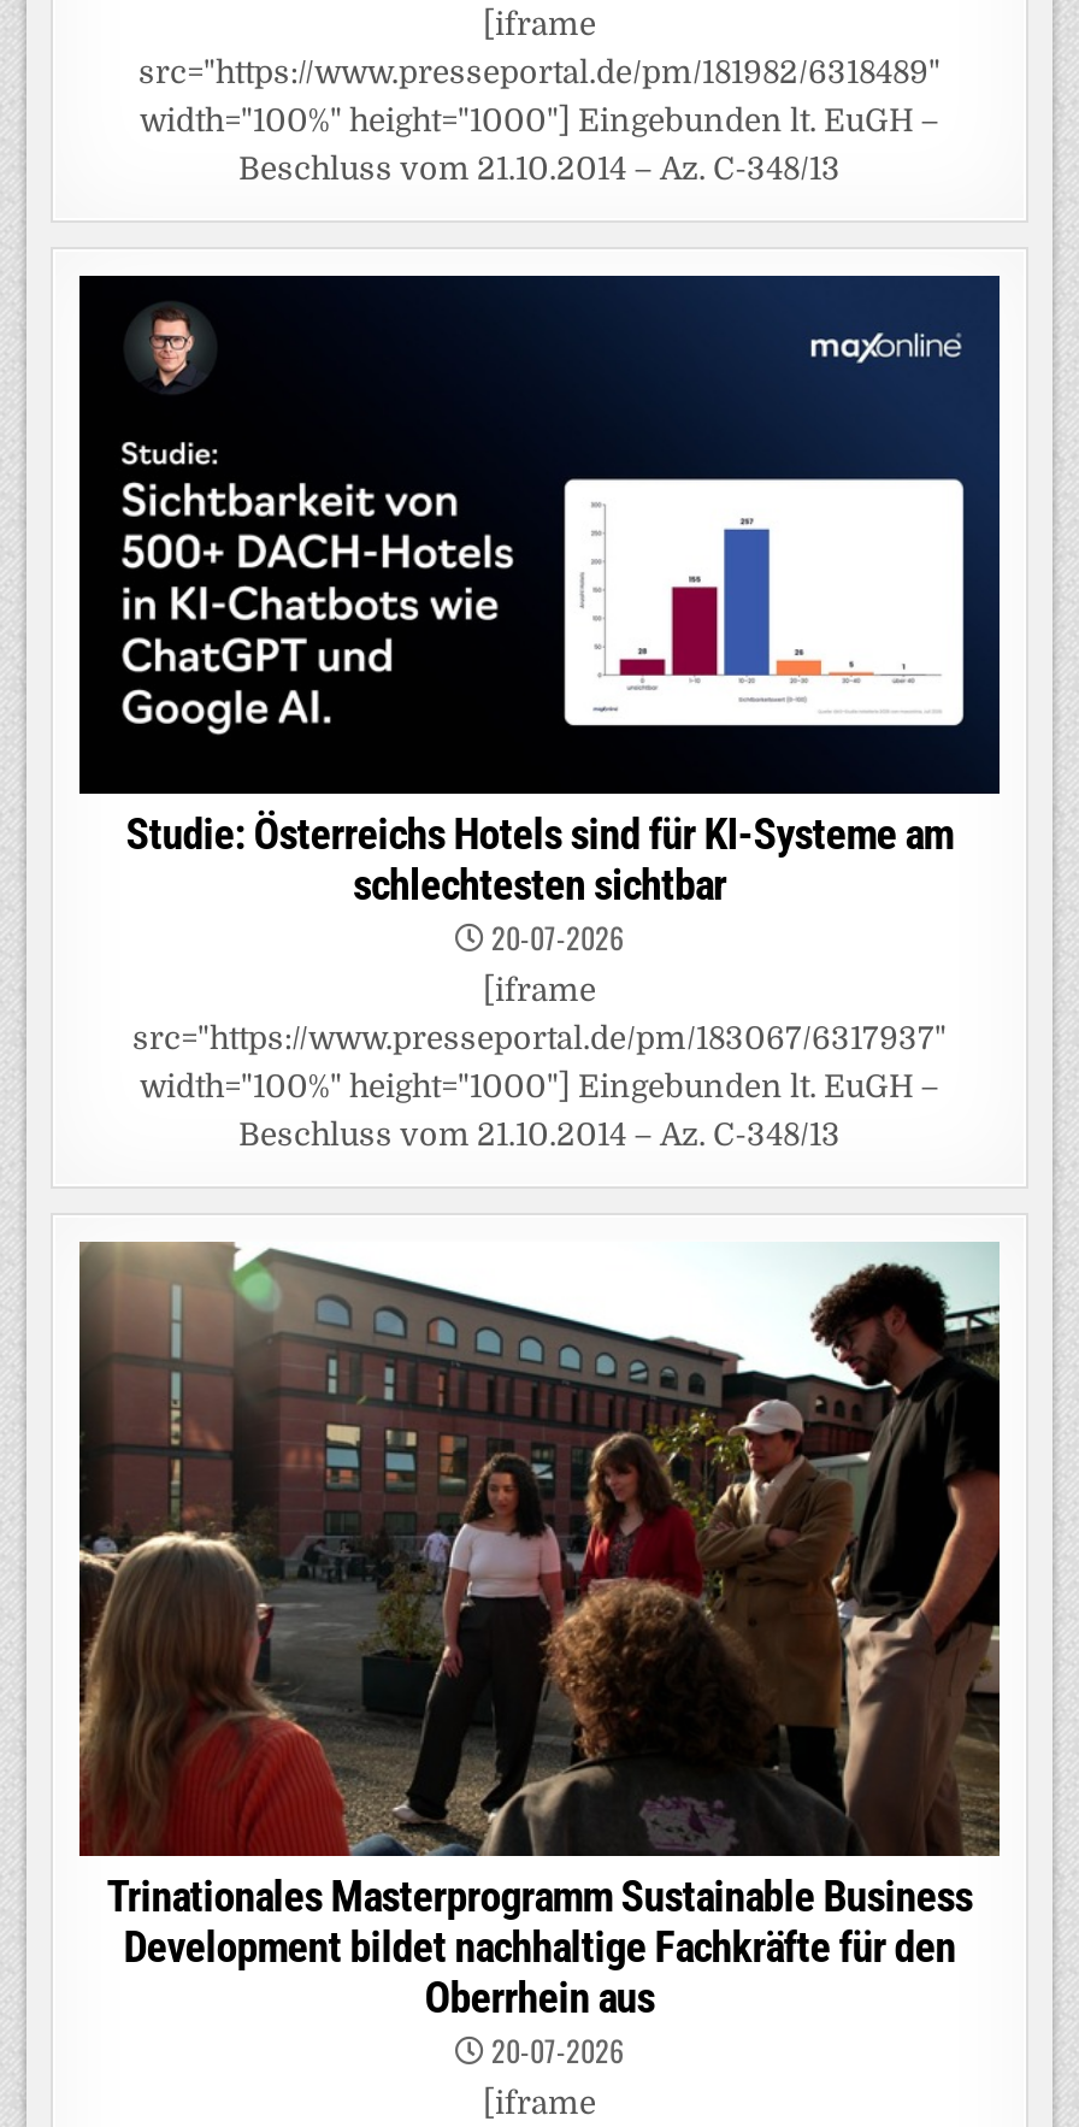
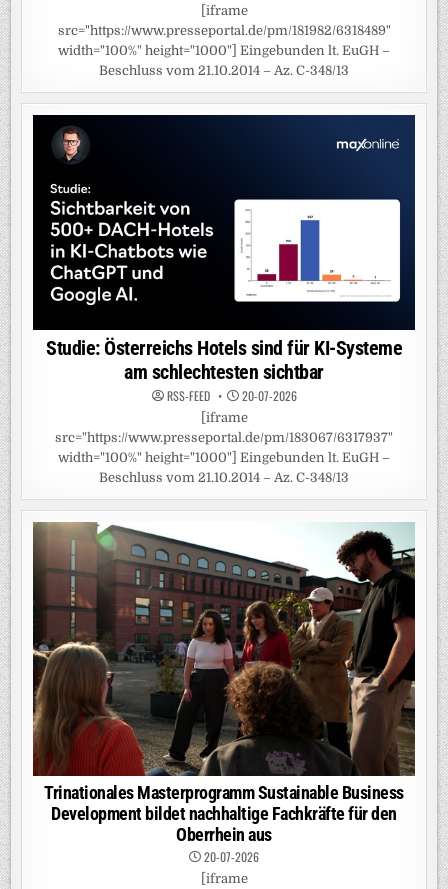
[126,809,953,910] Studie: Österreichs Hotels sind für KI-Systeme am | schlechtesten sichtbar -> [46,336,402,404] Studie: Österreichs Hotels sind für KI-Systeme | am schlechtesten sichtbar | RSS-FEED

